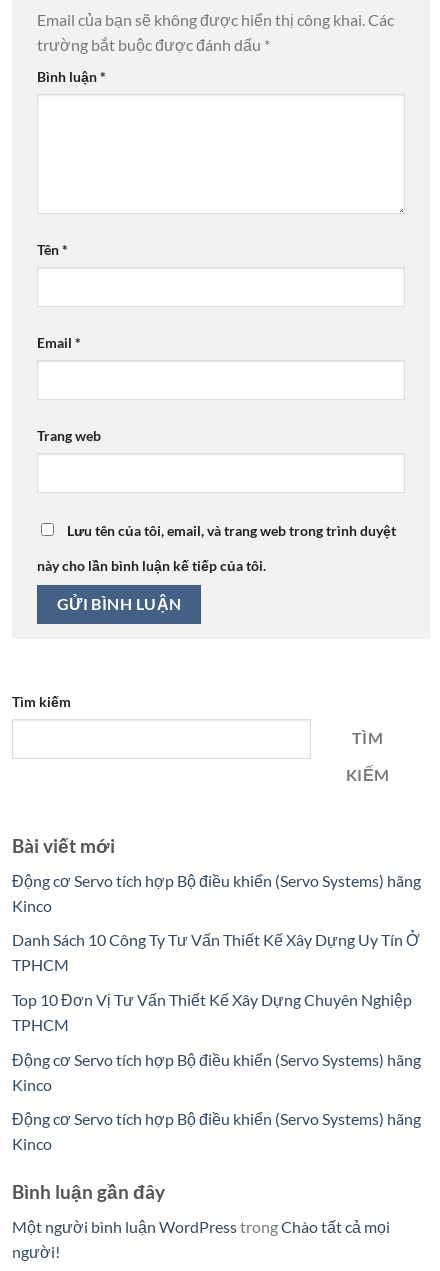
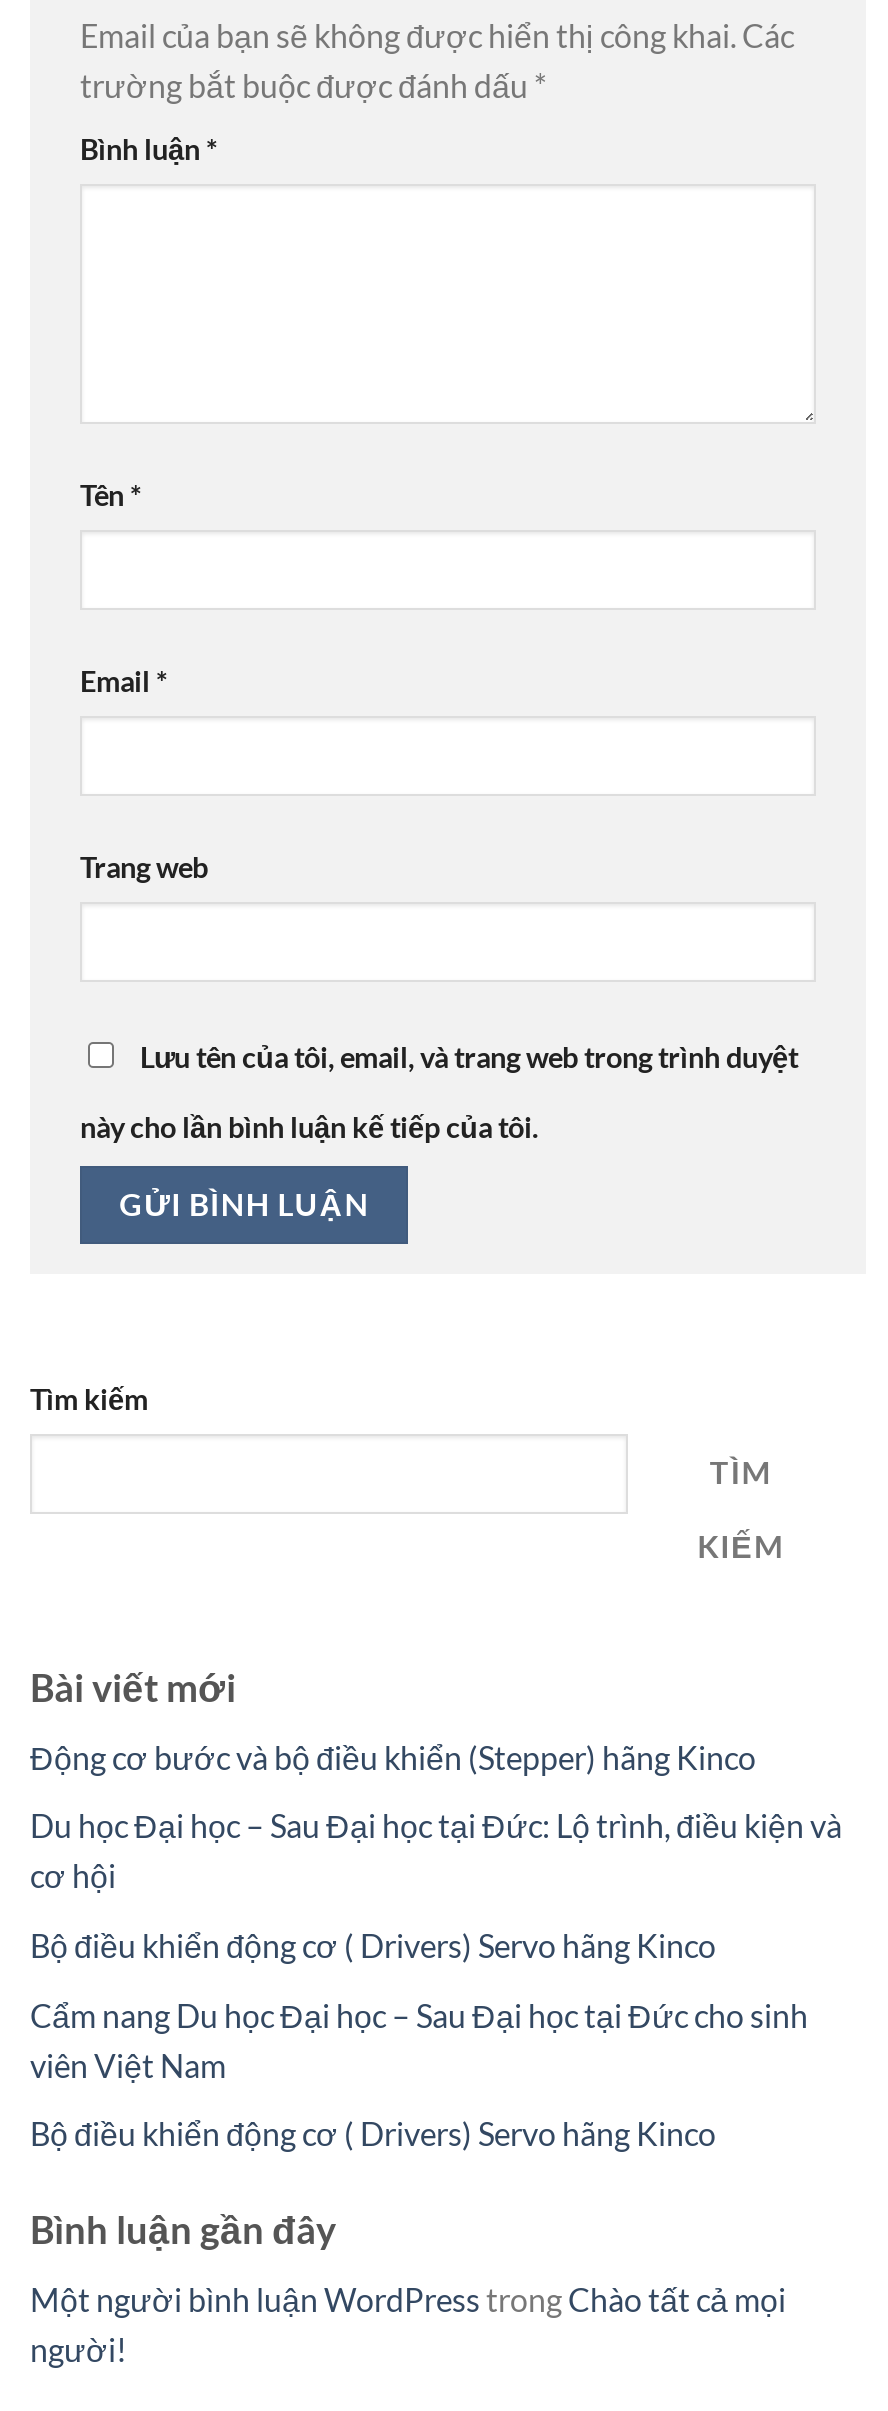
[12,871,421,915] Động cơ Servo tích hợp Bộ điều khiển (Servo Systems) hãng | Kinco -> [30,1738,756,1776] Động cơ bước và bộ điều khiển (Stepper) hãng Kinco
[12,930,420,974] Danh Sách 10 Công Ty Tư Vấn Thiết Kế Xây Dựng Uy Tín Ở | TPHCM -> [30,1807,842,1895] Du học Đại học – Sau Đại học tại Đức: Lộ trình, điều kiện và | cơ hội
[12,990,412,1034] Top 10 Đơn Vị Tư Vấn Thiết Kế Xây Dựng Chuyên Nghiệp | TPHCM -> [30,1926,716,1964] Bộ điều khiển động cơ ( Drivers) Servo hãng Kinco
[12,1050,421,1094] Động cơ Servo tích hợp Bộ điều khiển (Servo Systems) hãng | Kinco -> [30,1995,808,2083] Cẩm nang Du học Đại học – Sau Đại học tại Đức cho sinh | viên Việt Nam
[12,1109,421,1153] Động cơ Servo tích hợp Bộ điều khiển (Servo Systems) hãng | Kinco -> [30,2114,716,2152] Bộ điều khiển động cơ ( Drivers) Servo hãng Kinco

